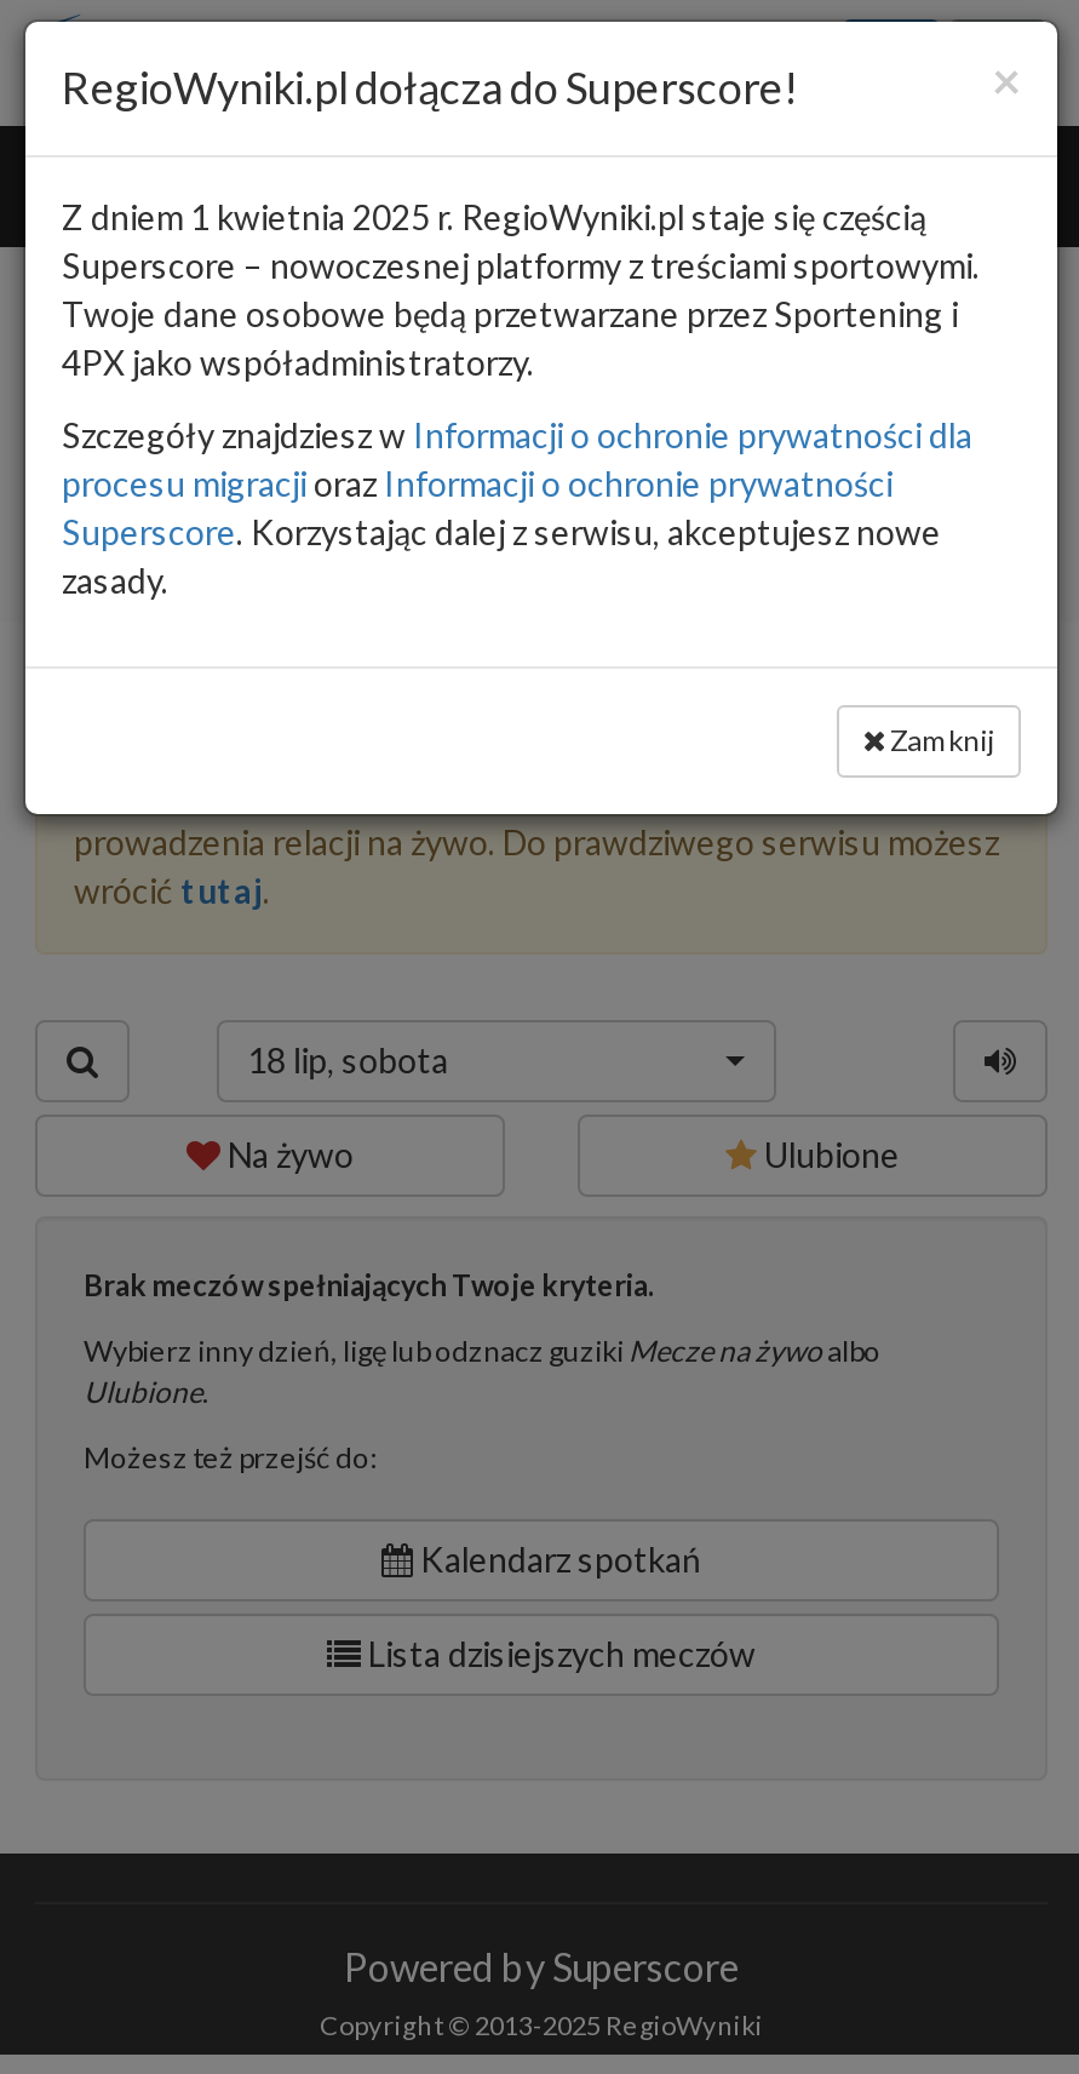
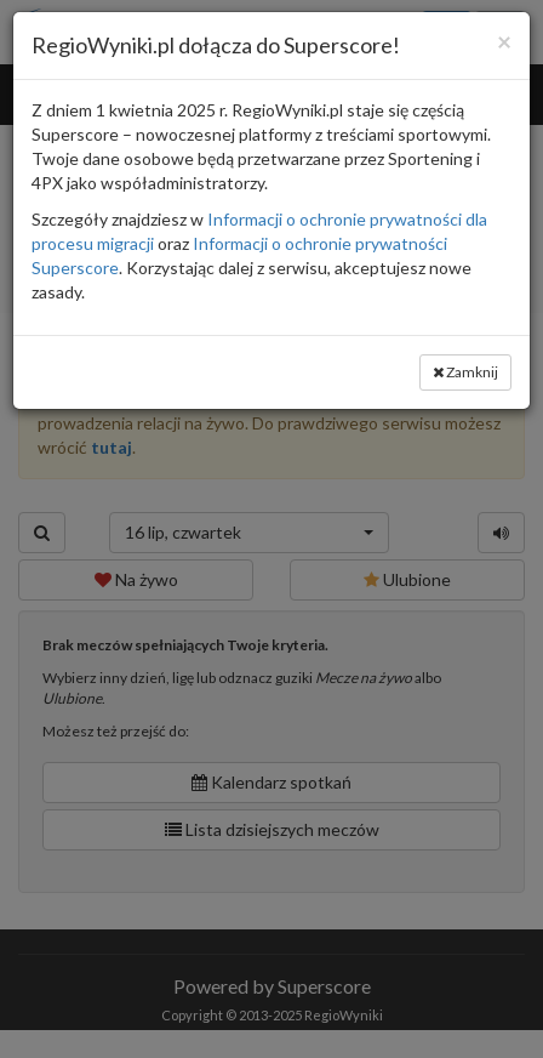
[248,1039,449,1081] 18 lip, sobota -> [124,522,241,542] 16 lip, czwartek

